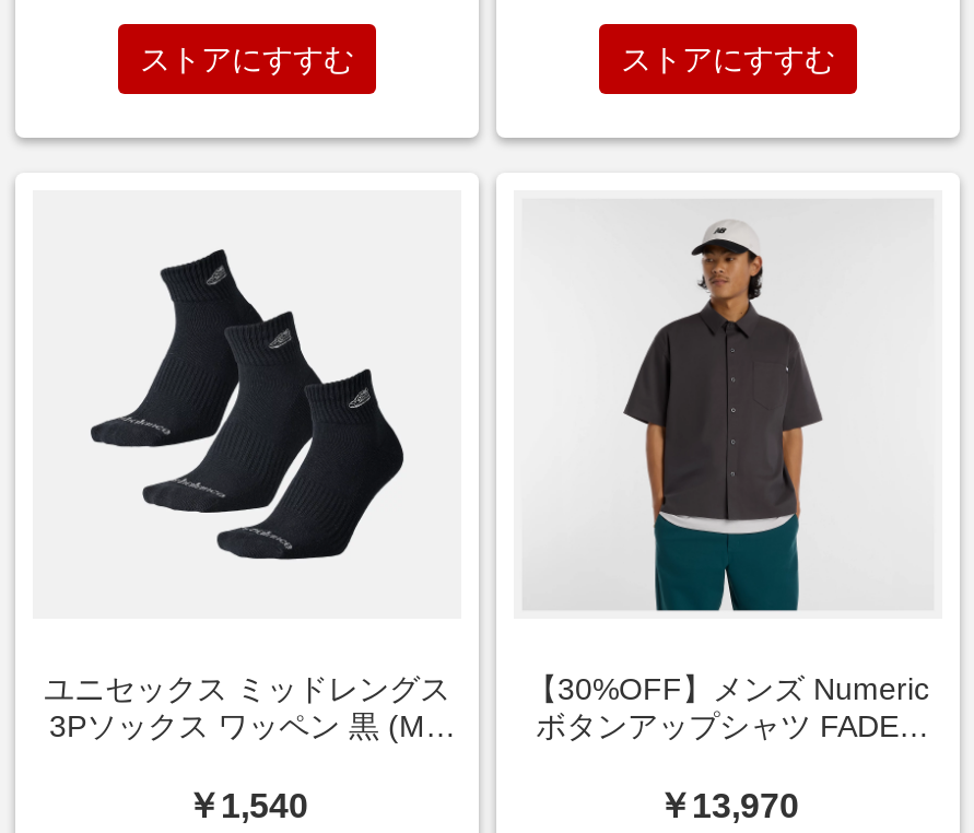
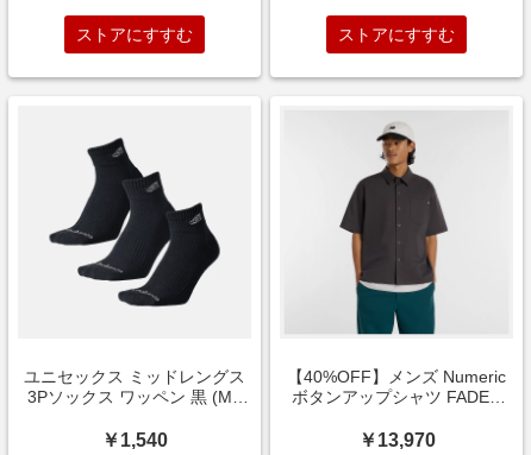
[527,671,929,706] 【30%OFF】メンズ Numeric -> [287,367,506,386] 【40%OFF】メンズ Numeric

